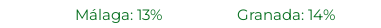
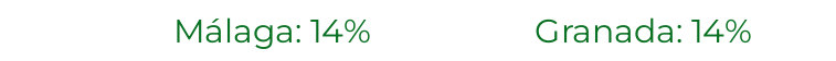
[74,5,161,24] Málaga: 13% -> [173,10,370,52] Málaga: 14%

